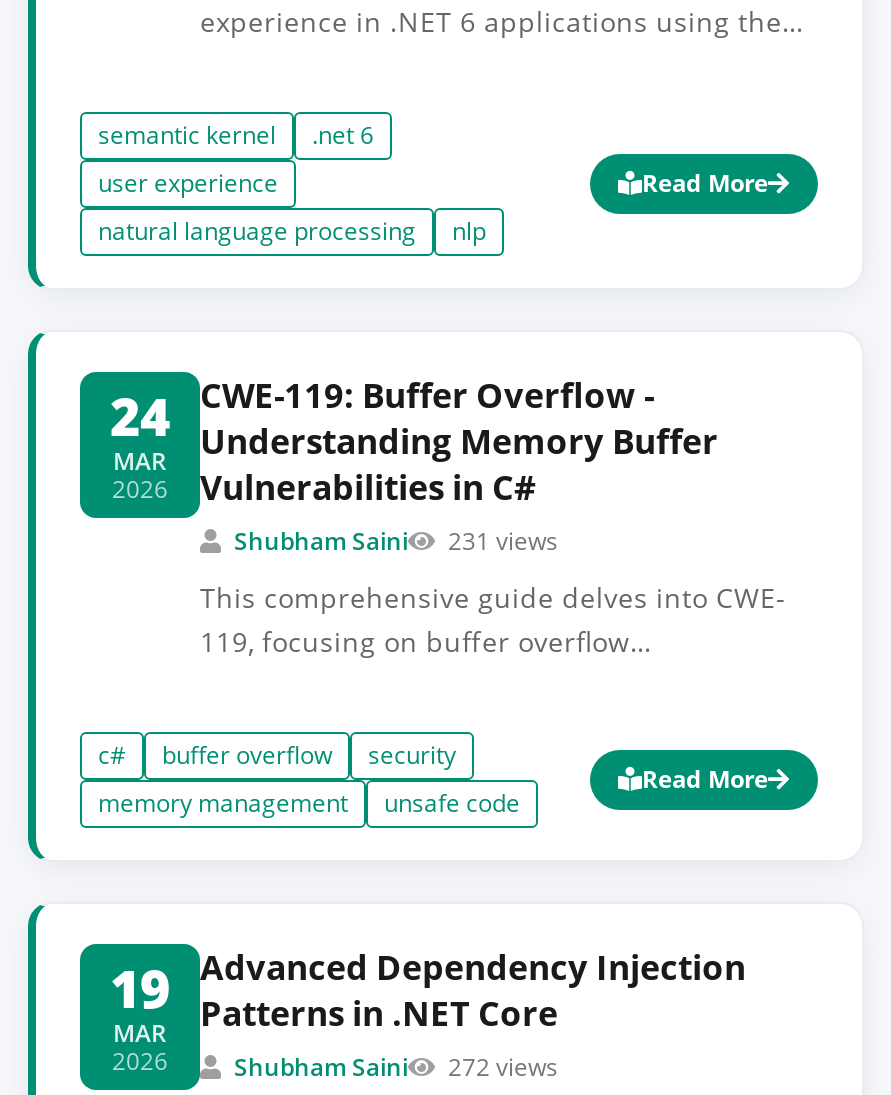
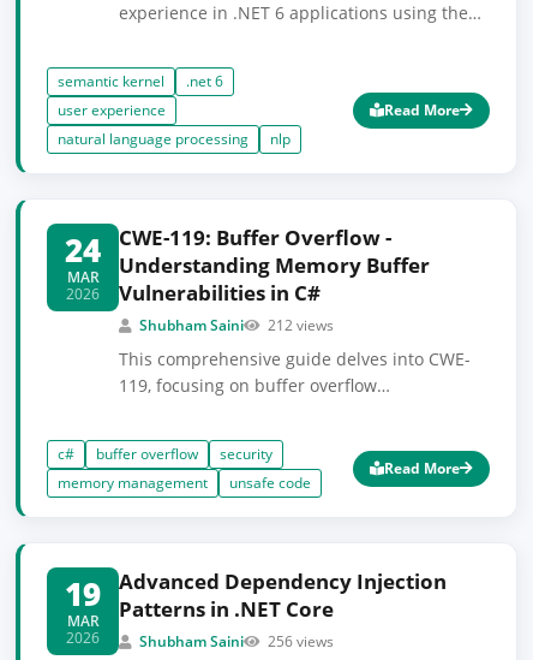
[234,524,558,558] Shubham Saini 231 views -> [139,315,334,335] Shubham Saini 212 views
[112,1044,558,1084] 2026 Shubham Saini 272 views -> [66,627,334,651] 2026 Shubham Saini 256 views

